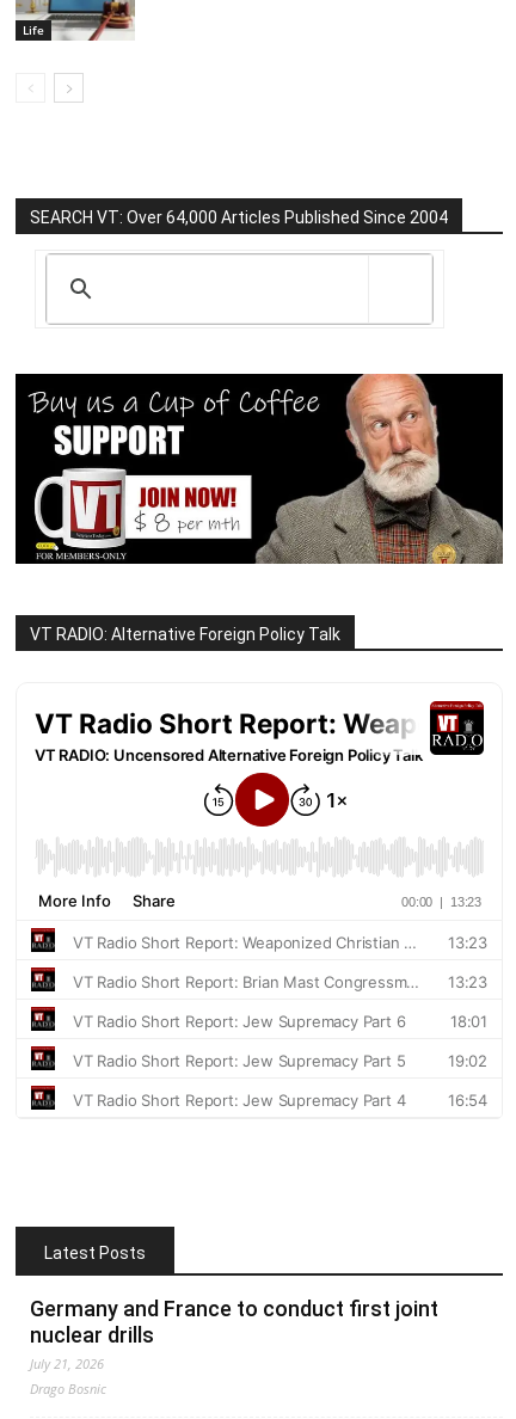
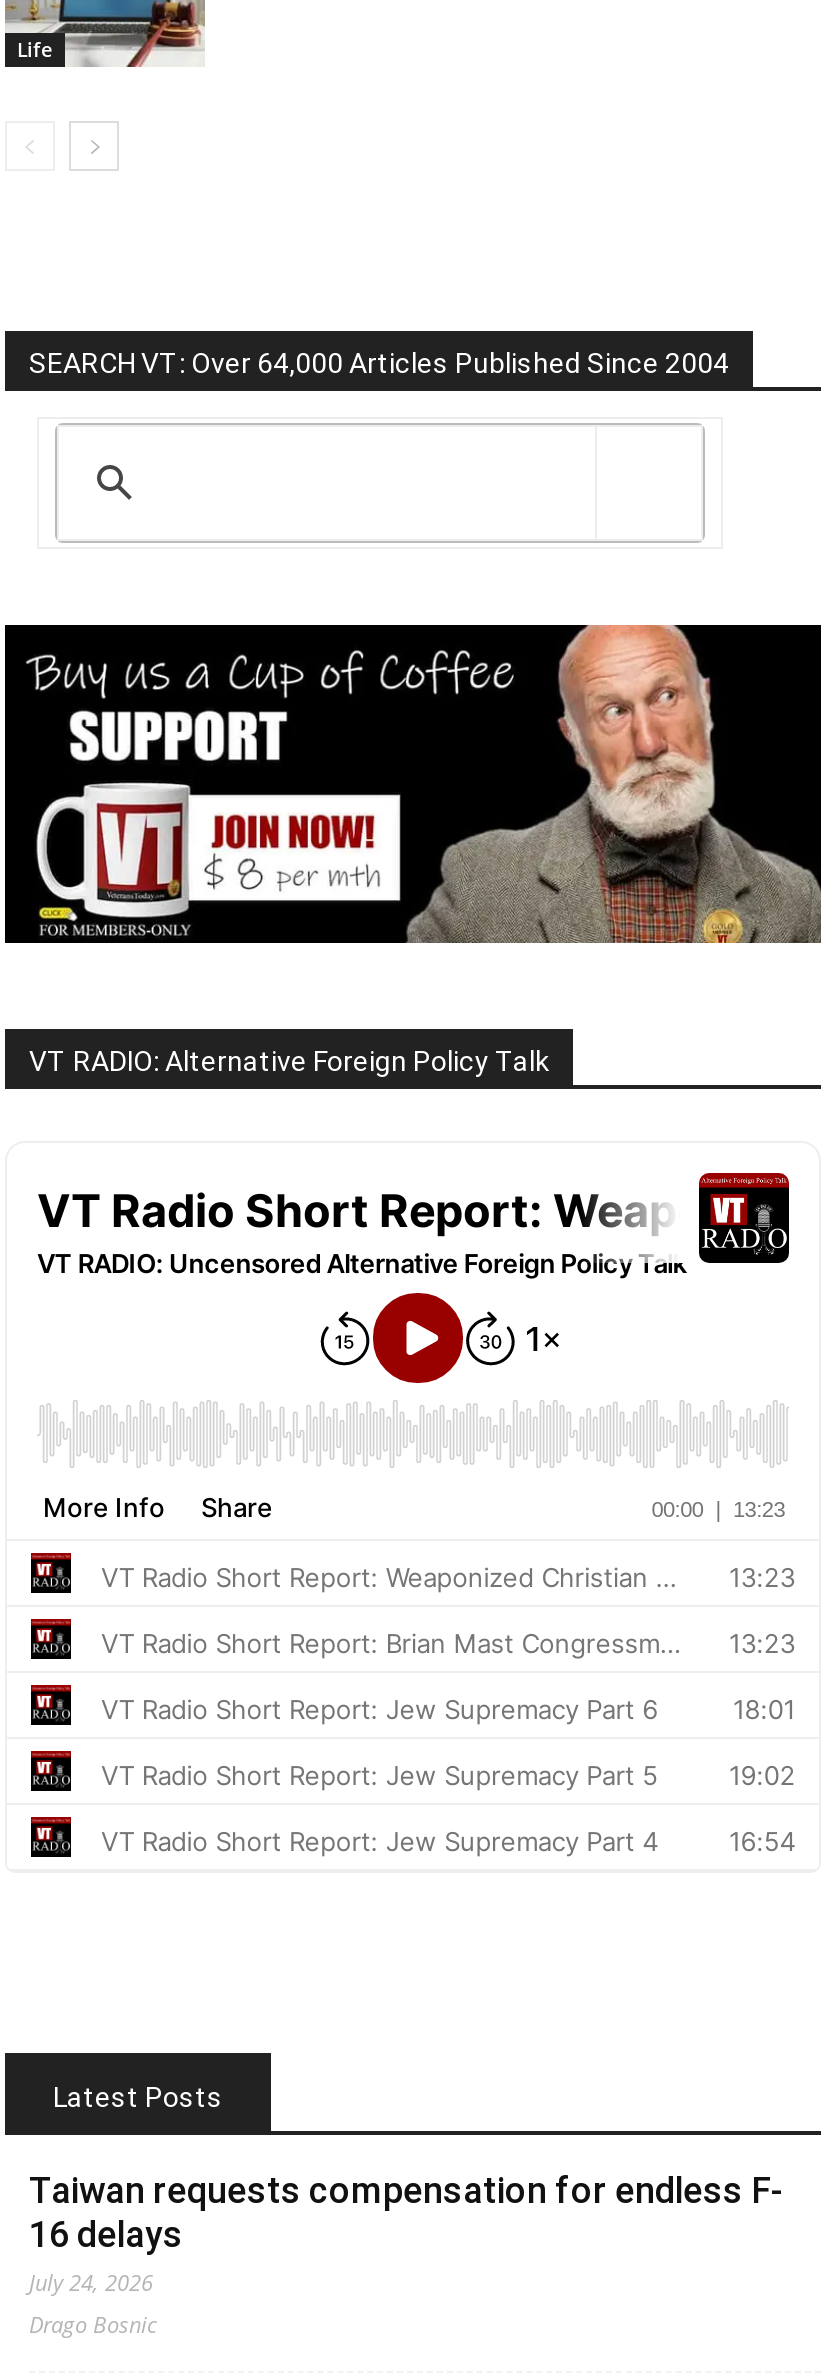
[30,1296,438,1372] Germany and France to conduct first joint | nuclear drills | July 21, 2026 -> [29,2170,785,2298] Taiwan requests compensation for endless F- | 16 delays | July 24, 2026

